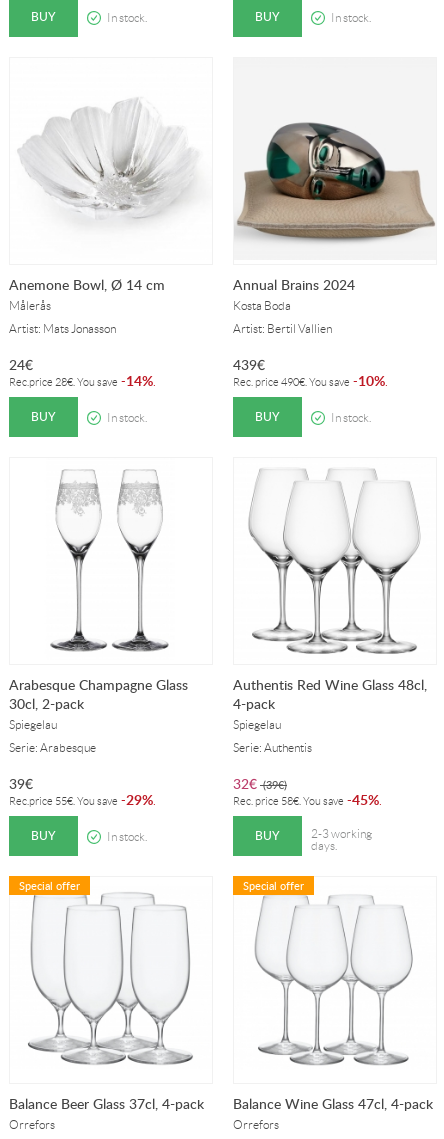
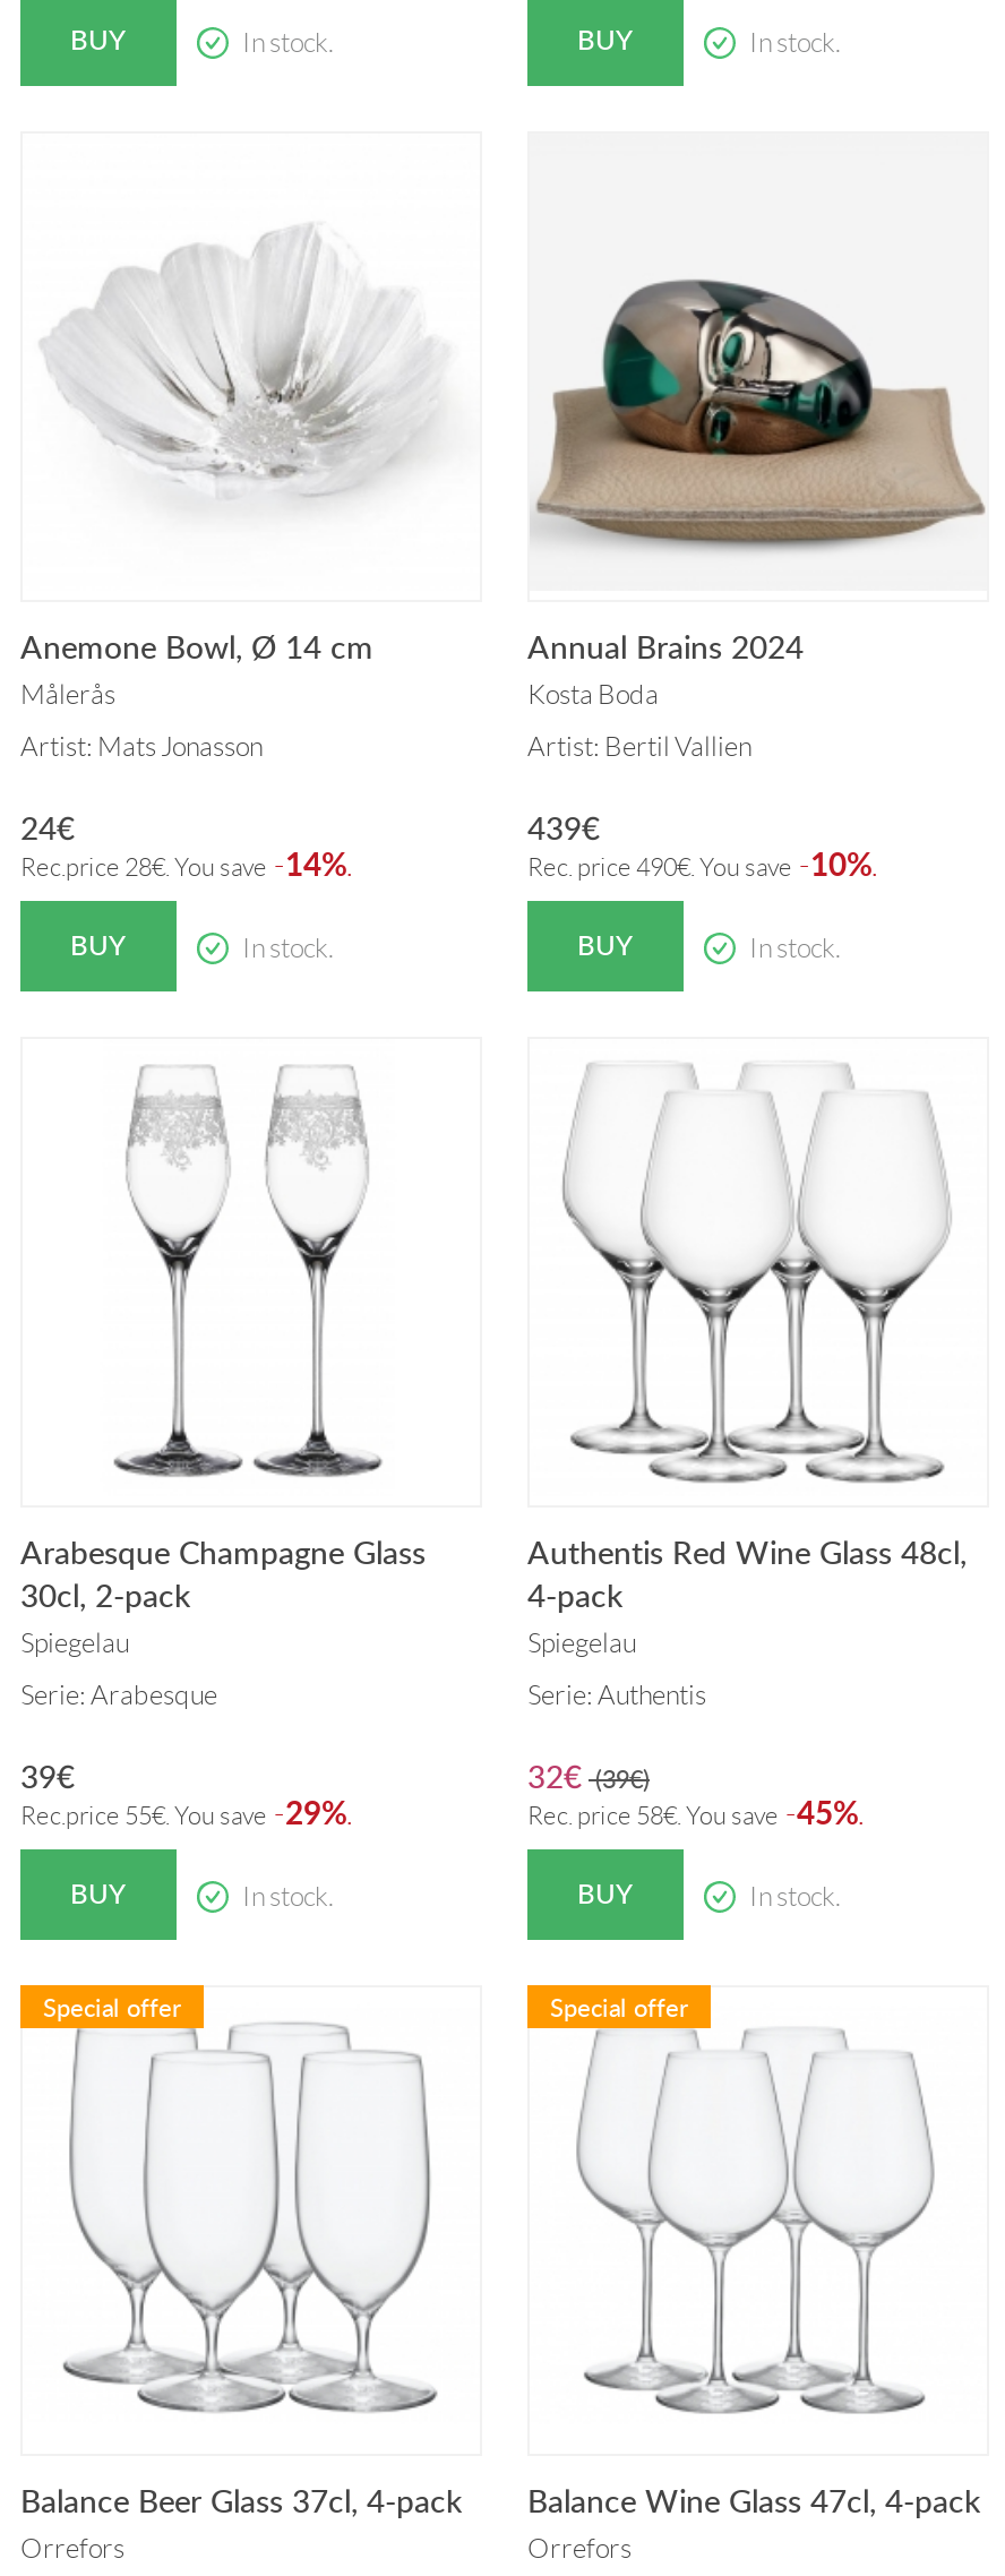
[311,827,372,852] 2-3 working | days. -> [749,1882,840,1911] In stock.

